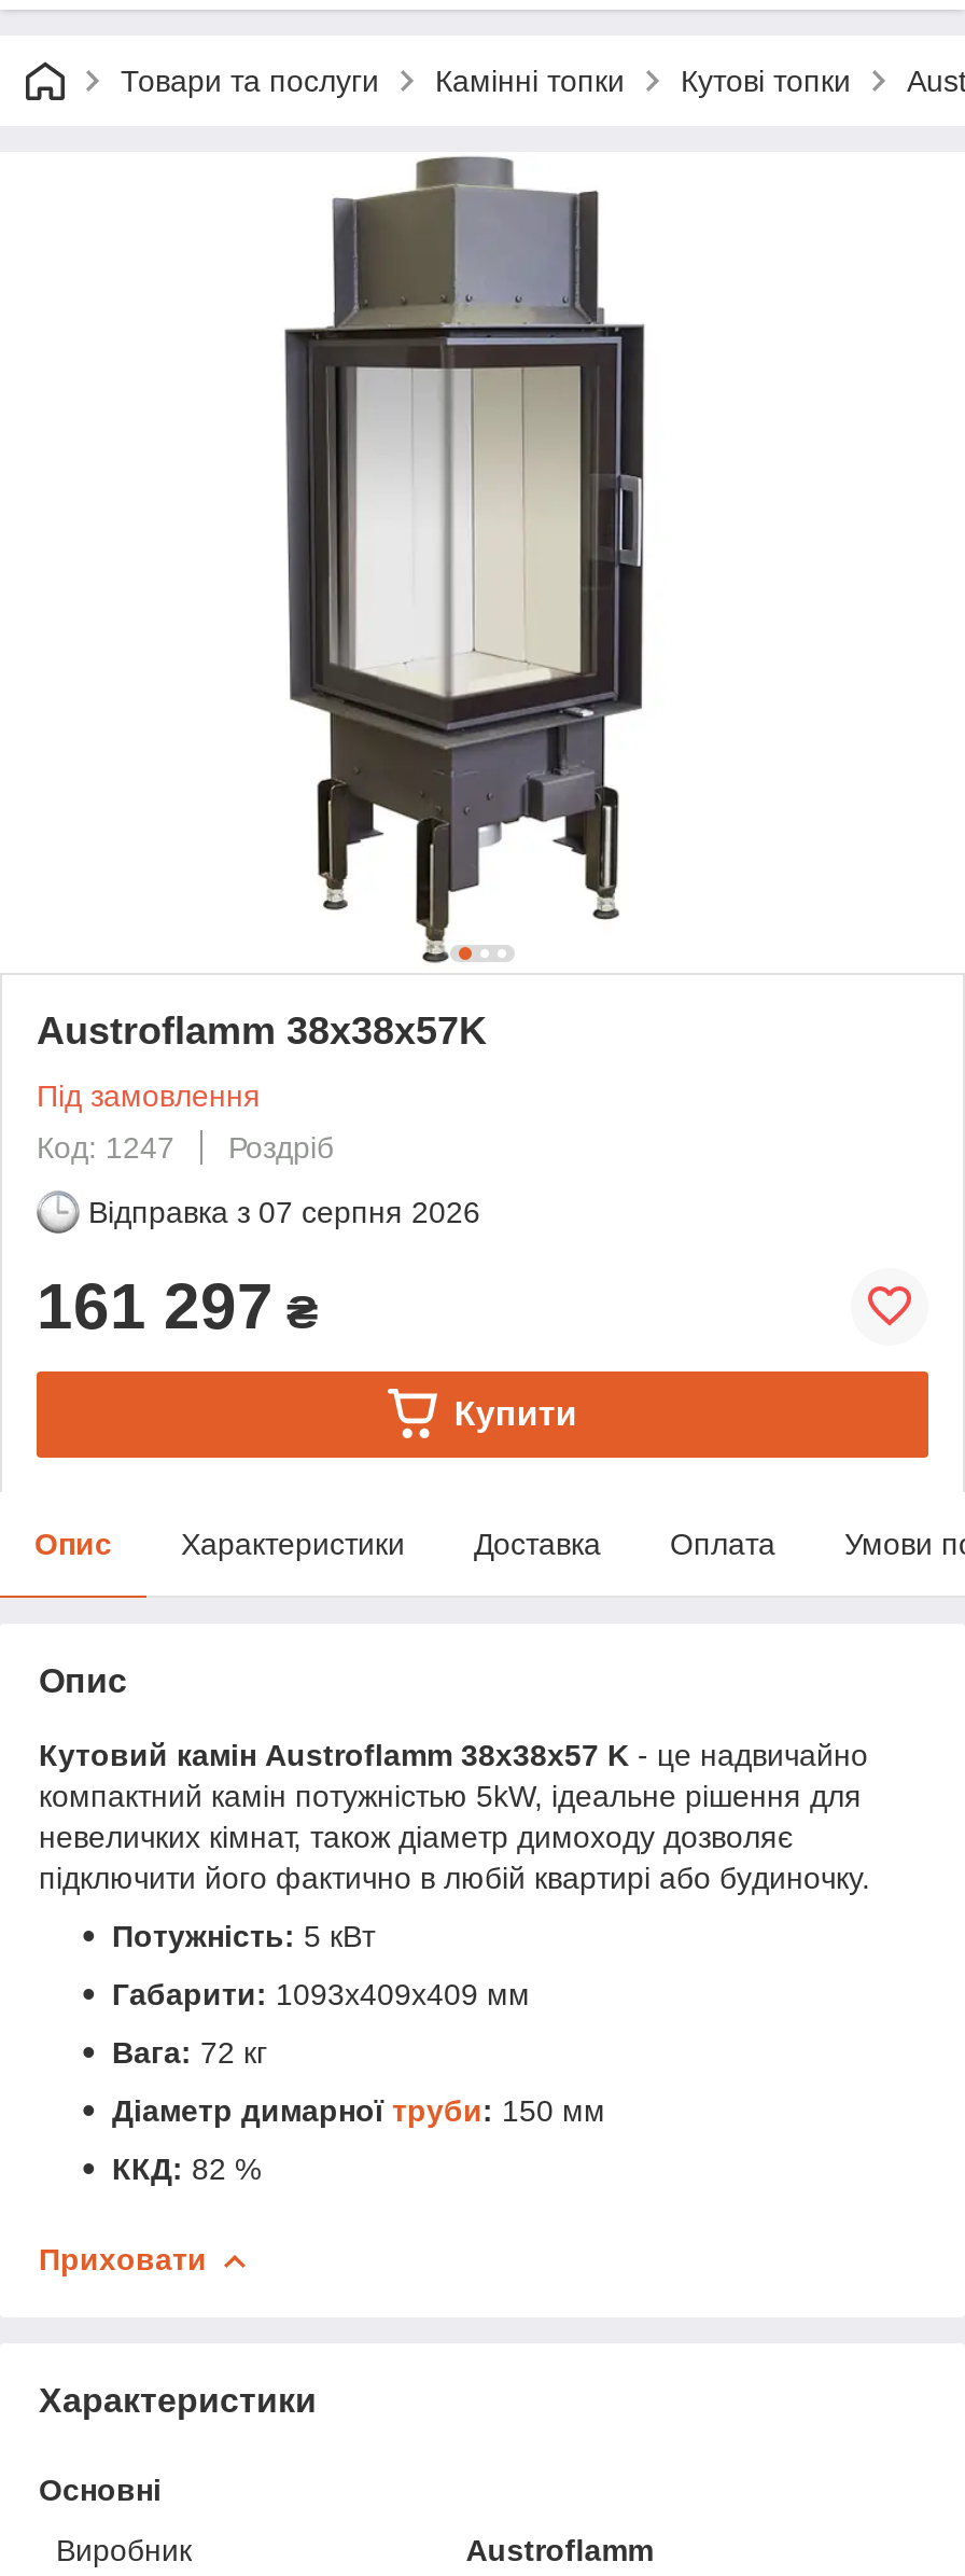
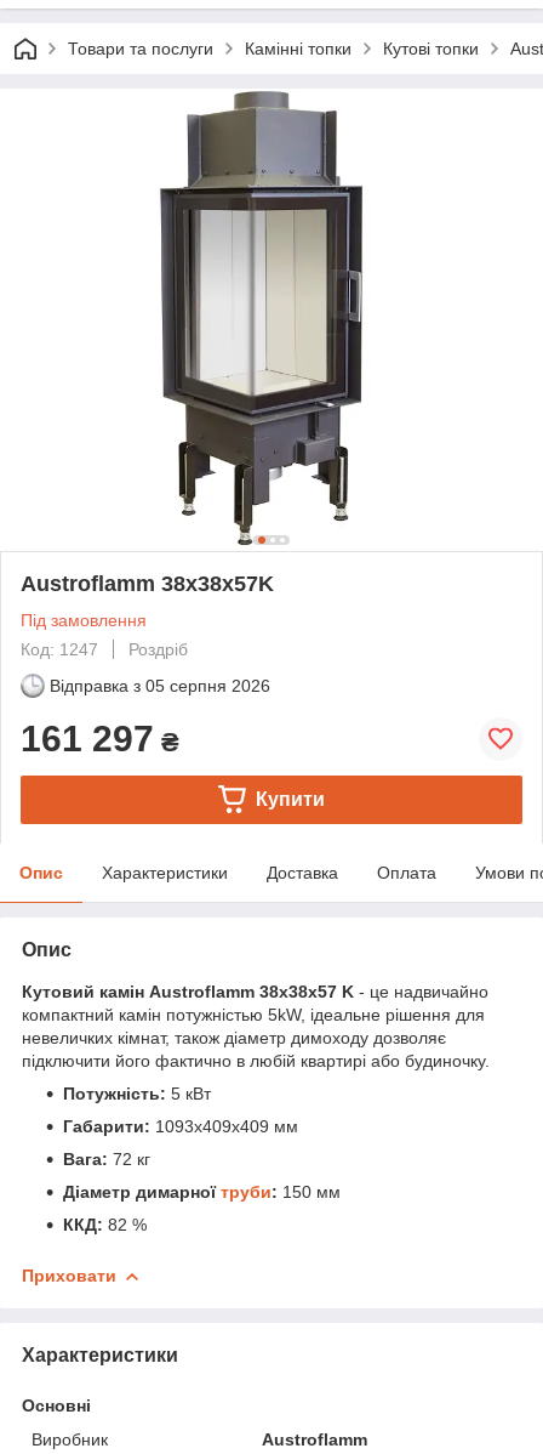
[88,1194,480,1229] Відправка з 07 серпня 2026 -> [50,676,270,695] Відправка з 05 серпня 2026

